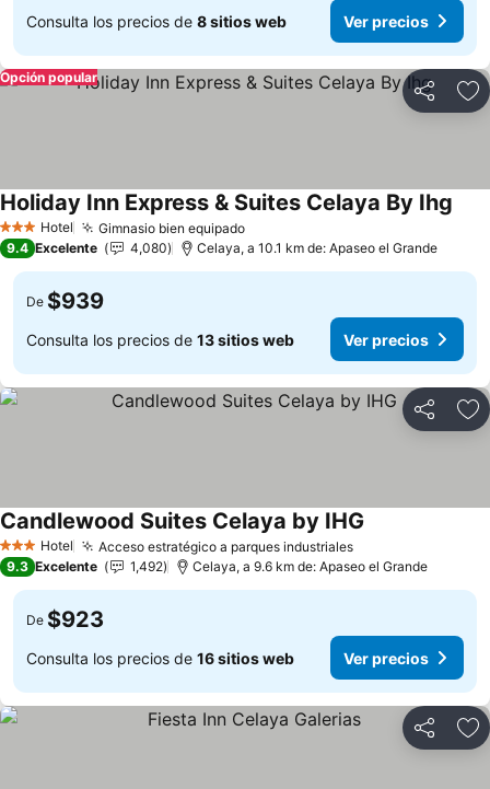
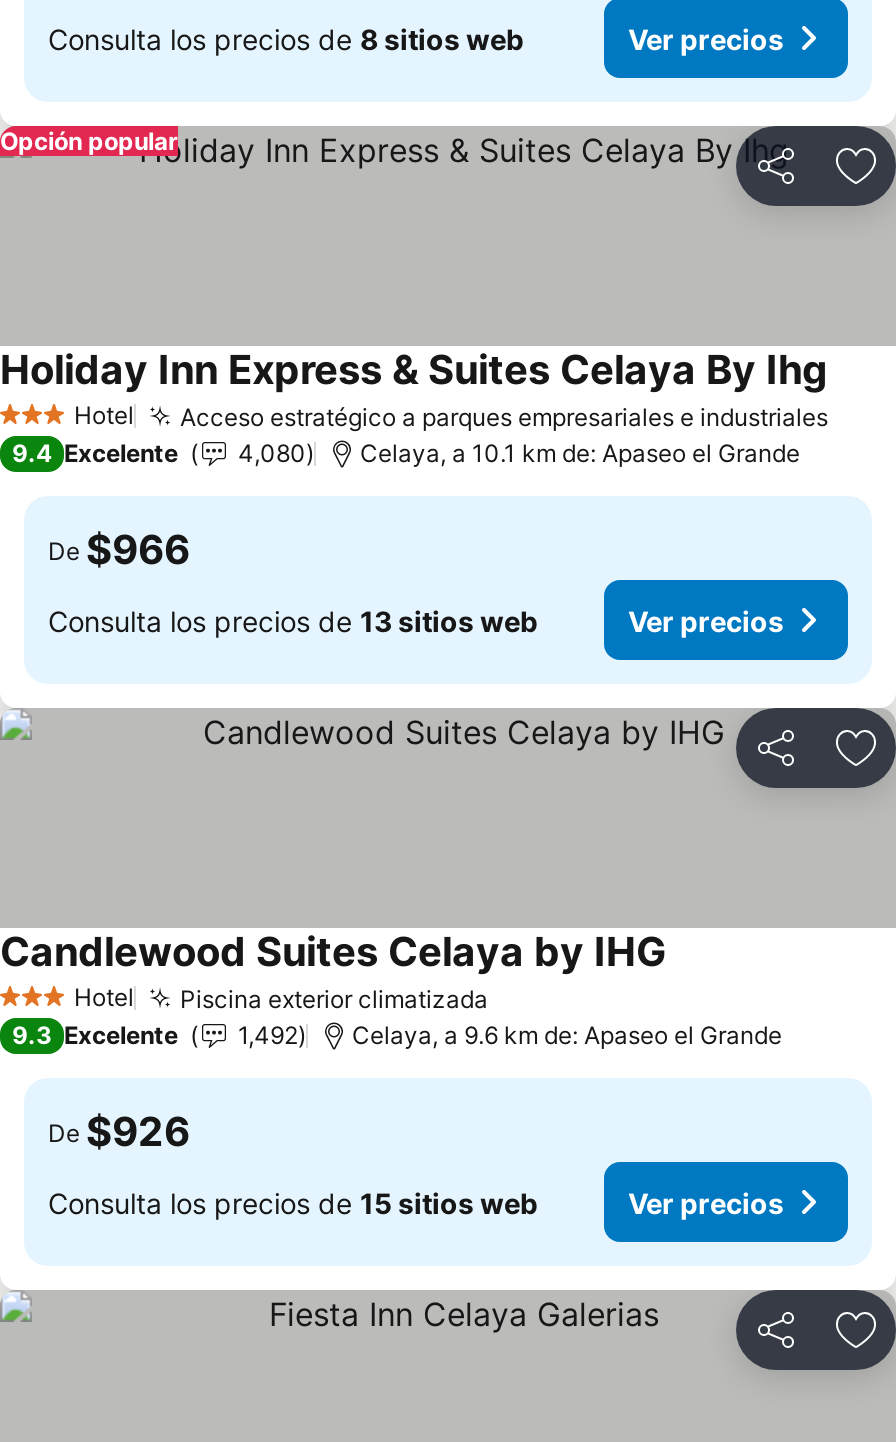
[98,219,245,236] Gimnasio bien equipado -> [180,401,828,431] Acceso estratégico a parques empresariales e industriales
[26,288,104,314] De $939 -> [48,526,190,574] De $966
[98,538,353,554] Acceso estratégico a parques industriales -> [180,983,488,1013] Piscina exterior climatizada
[26,606,104,633] De $923 -> [48,1108,190,1156] De $926
[26,648,294,667] Consulta los precios de 16 sitios web -> [48,1185,538,1219] Consulta los precios de 15 sitios web

